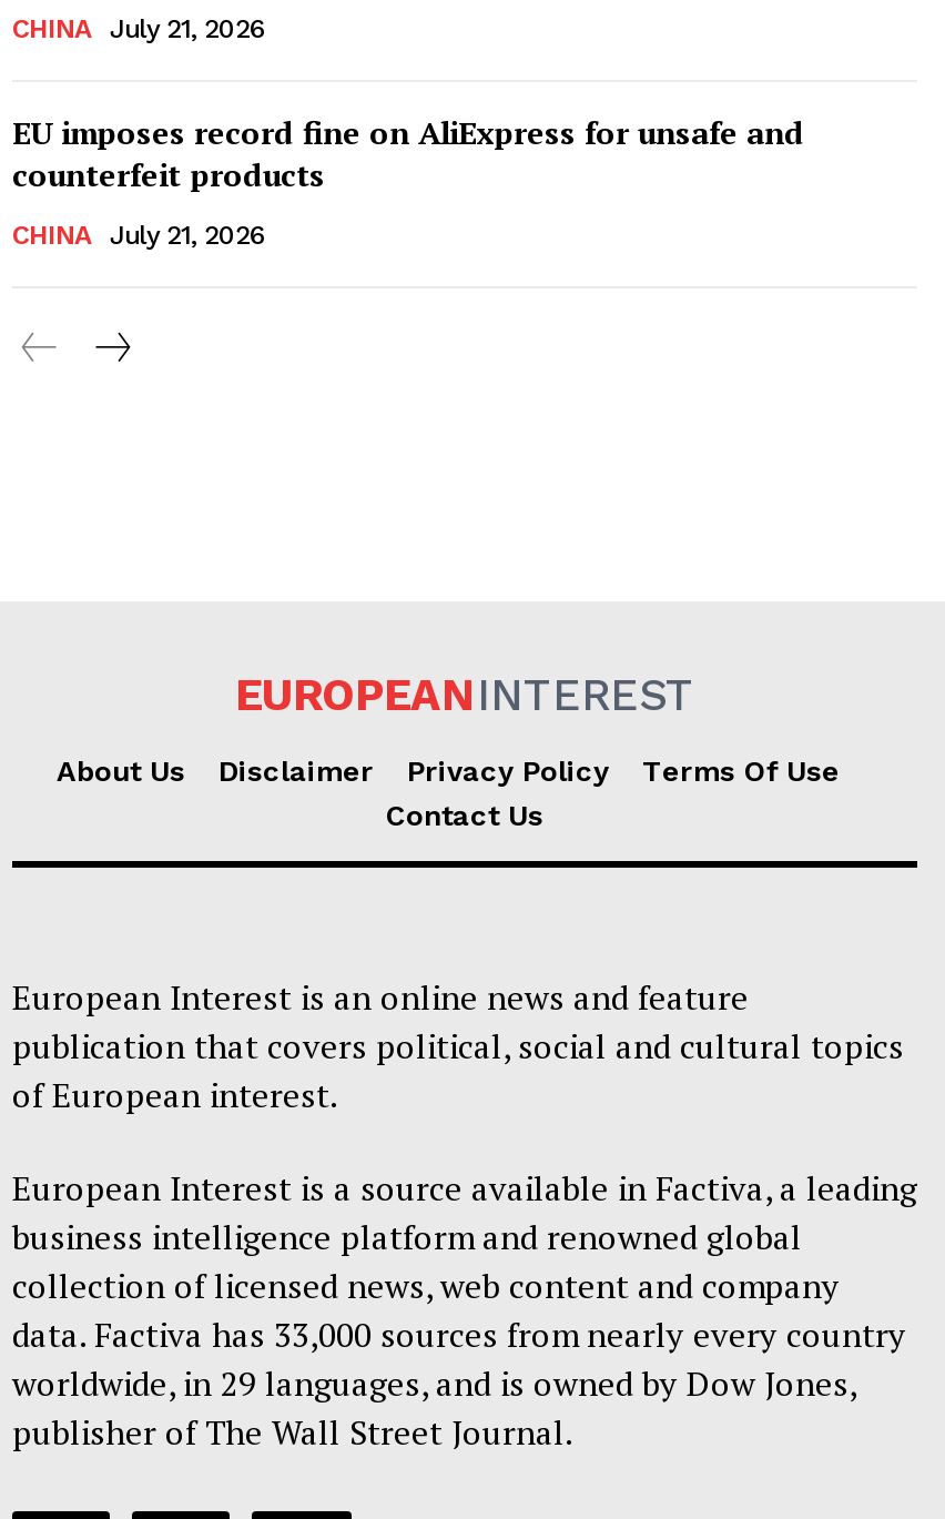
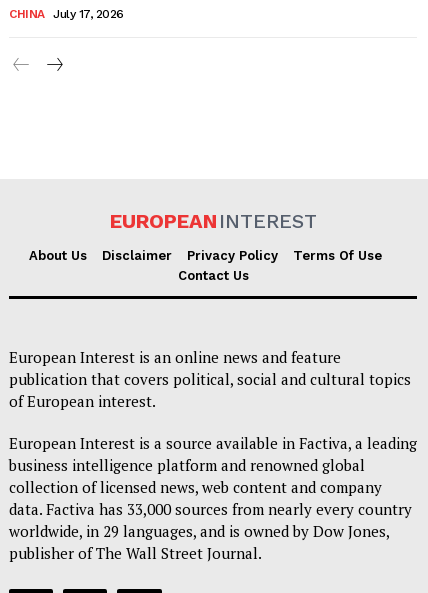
[12,13,804,251] July 21, 2026 | EU imposes record fine on AliExpress for unsafe and | counterfeit products | CHINA | July 21, 2026 -> [53,7,123,21] July 17, 2026

